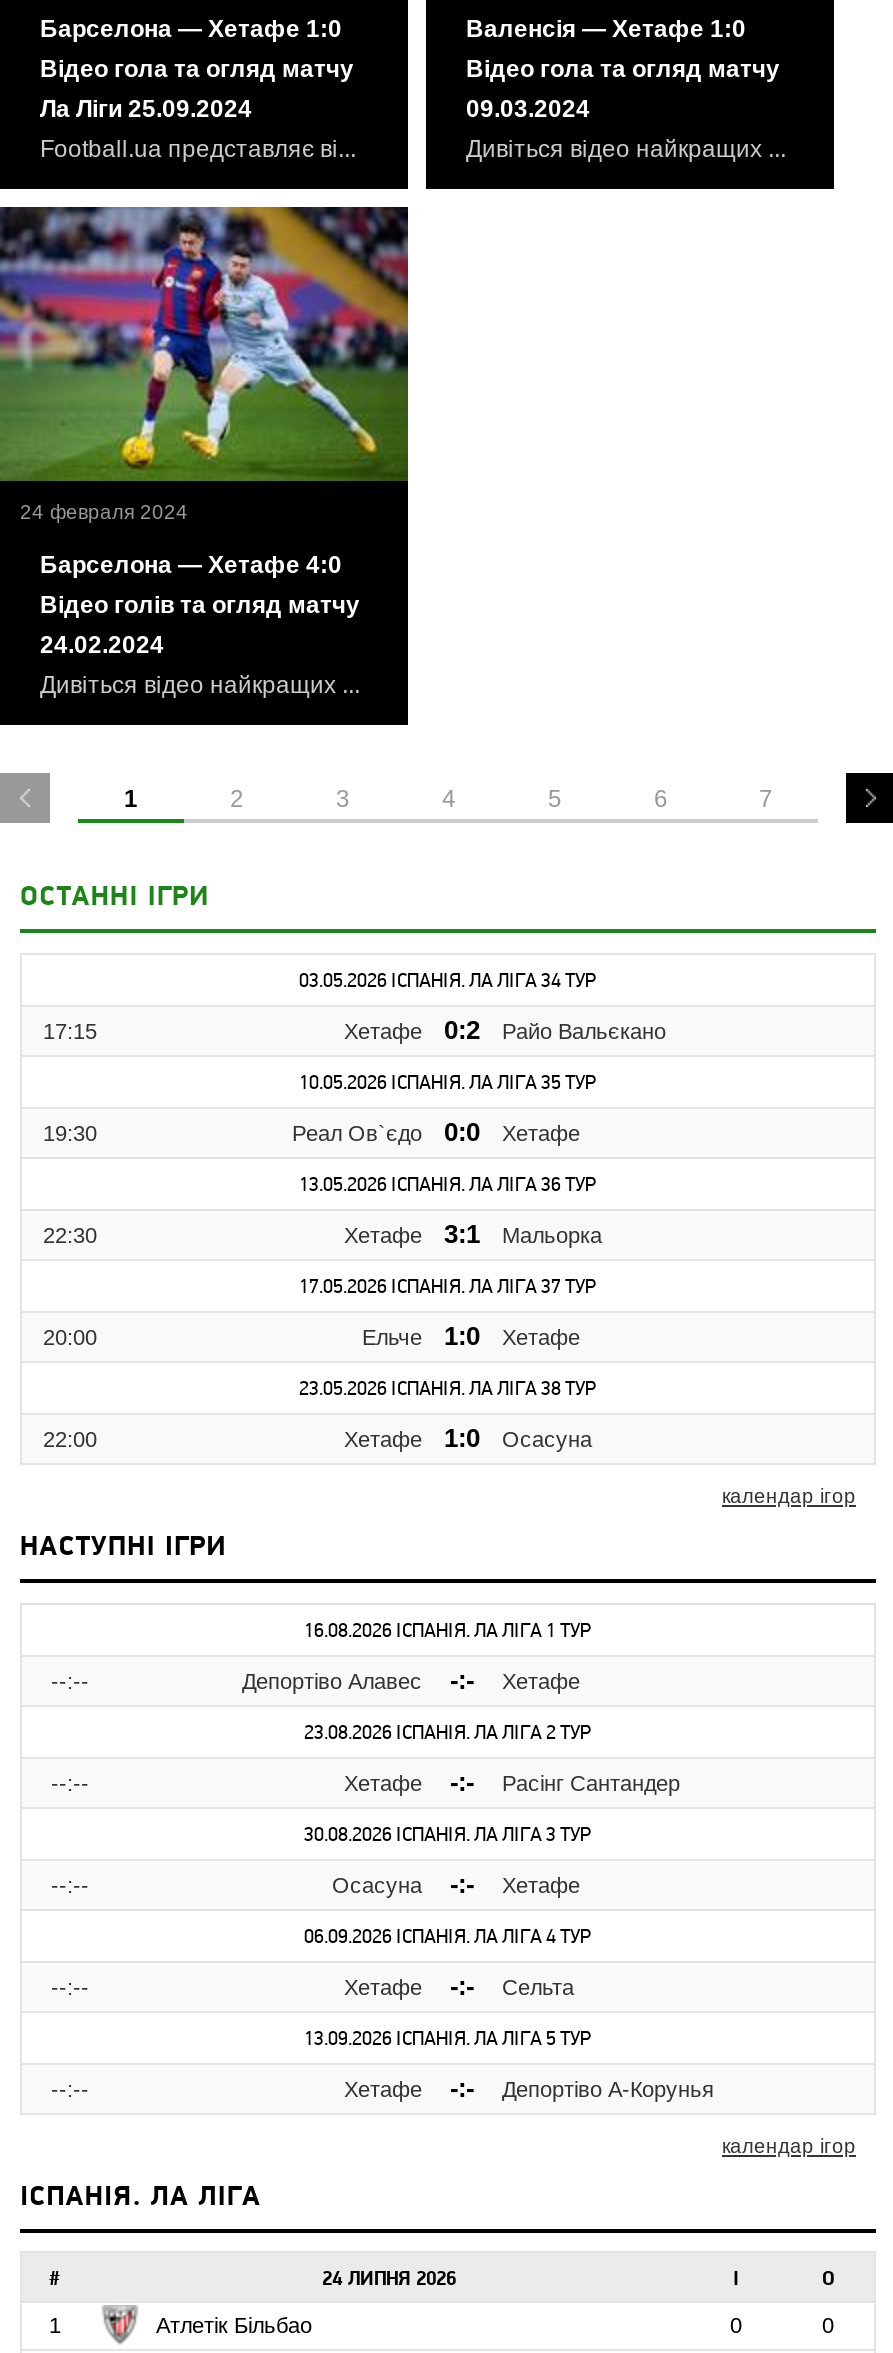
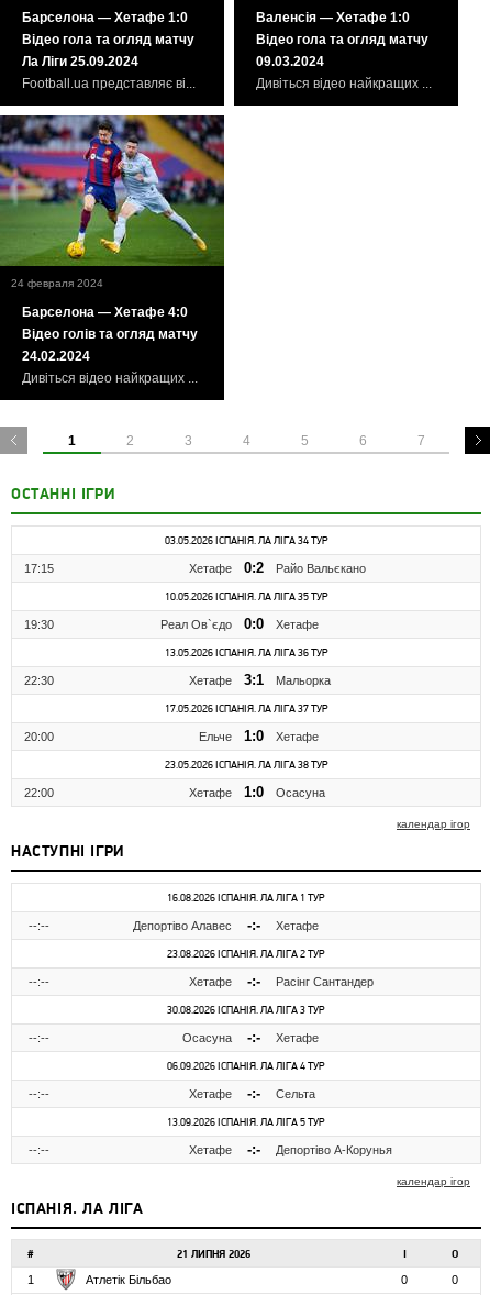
[322,2269,456,2291] 24 ЛИПНЯ 2026 -> [177,1249,250,1261] 21 ЛИПНЯ 2026

